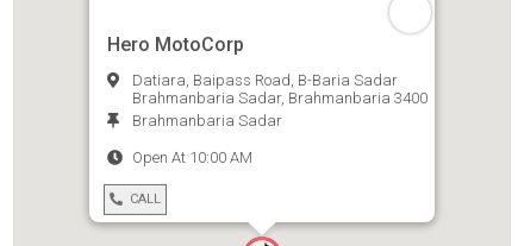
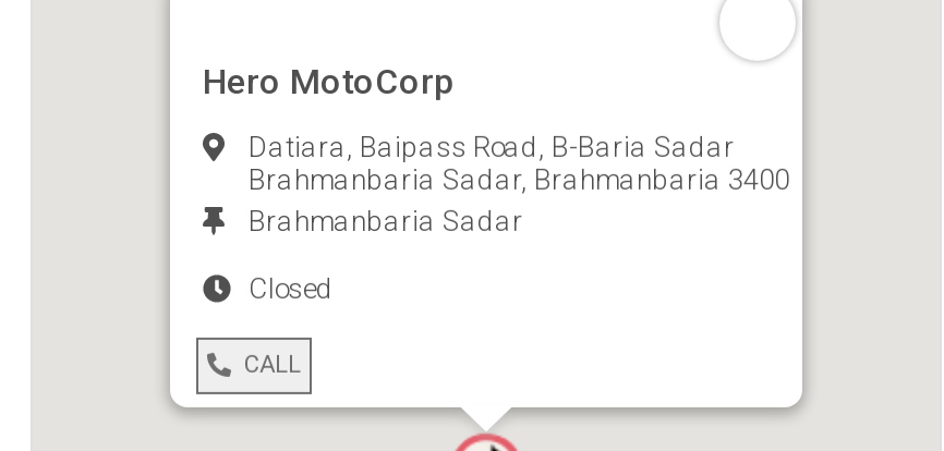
[132,149,252,166] Open At 10:00 AM -> [249,273,334,305] Closed

